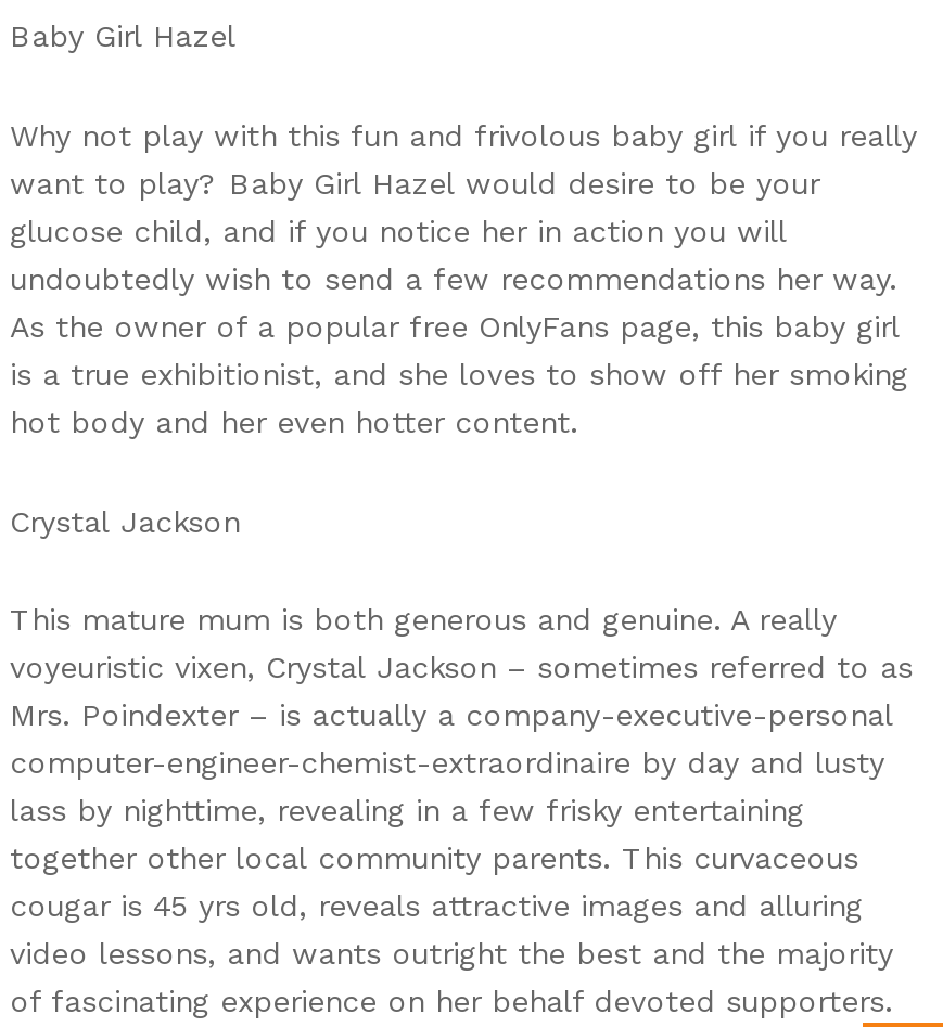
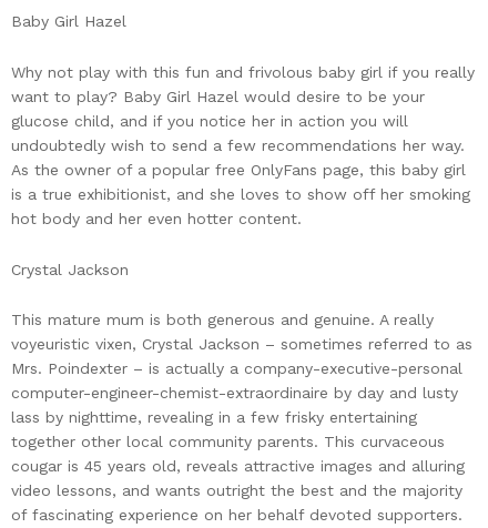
[10,889,863,924] cougar is 45 yrs old, reveals attractive images and alluring -> [11,457,465,475] cougar is 45 years old, reveals attractive images and alluring

